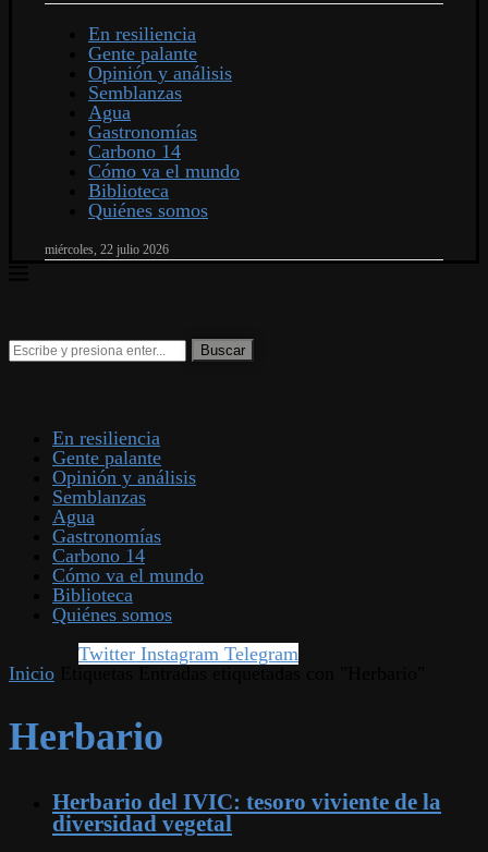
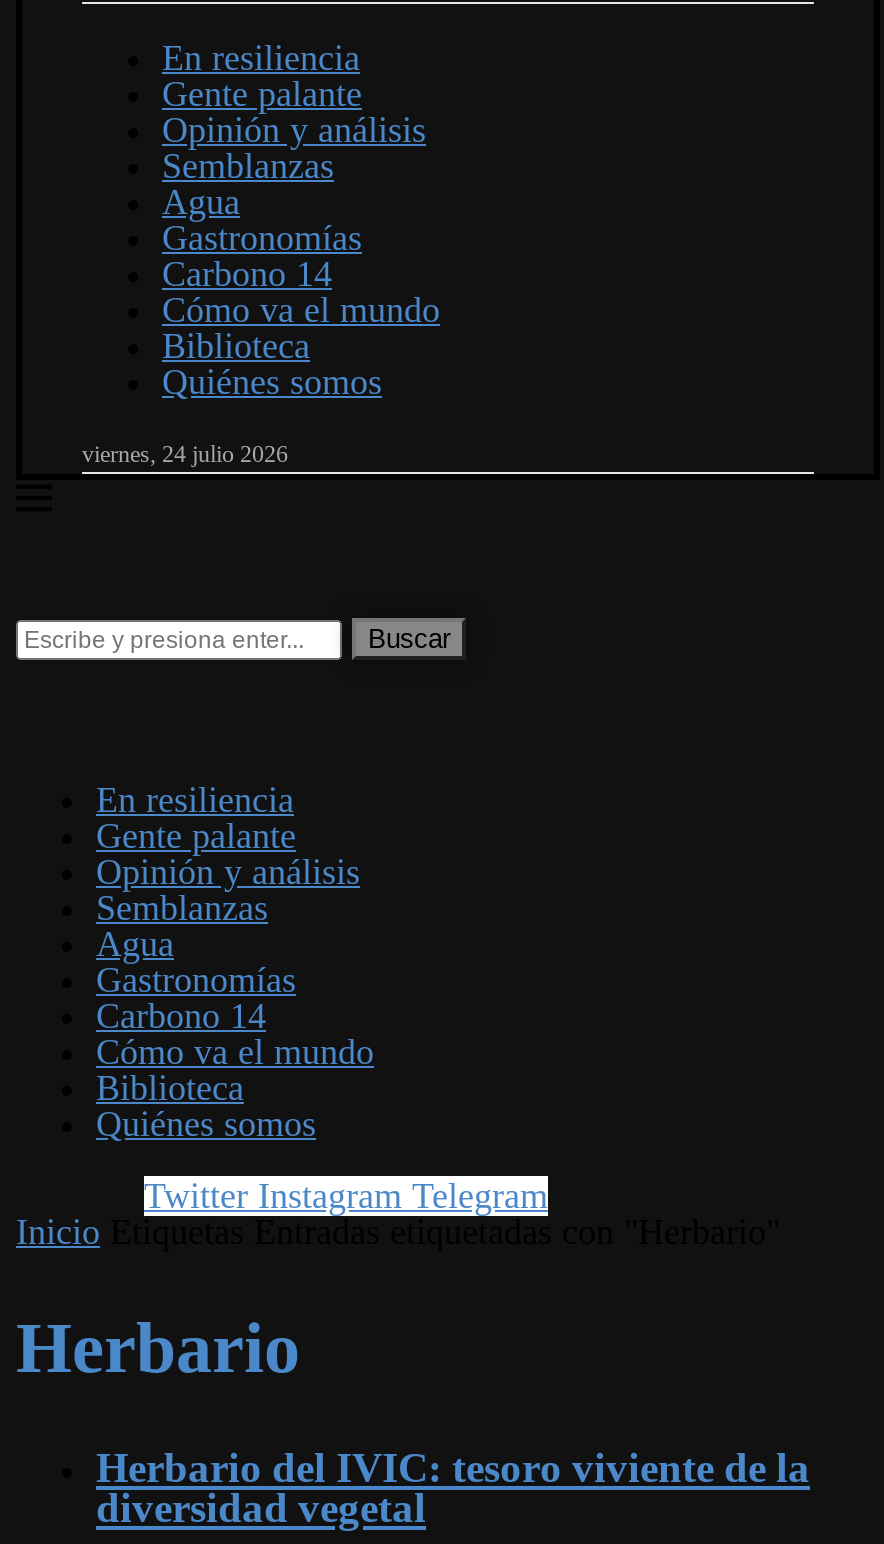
[45,242,169,257] miércoles, 22 julio 2026 -> [82,440,288,468] viernes, 24 julio 2026

